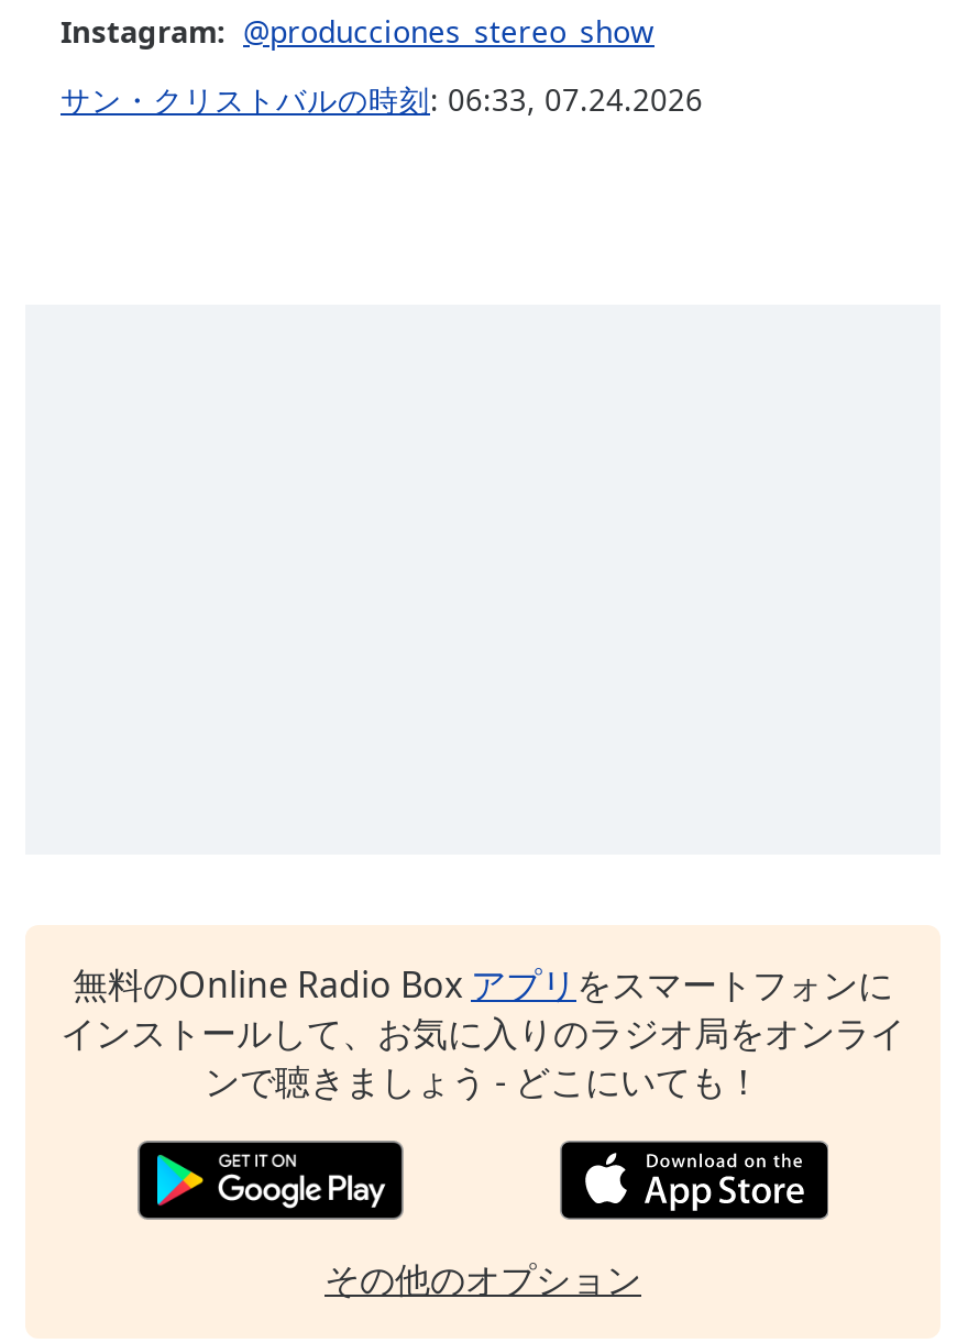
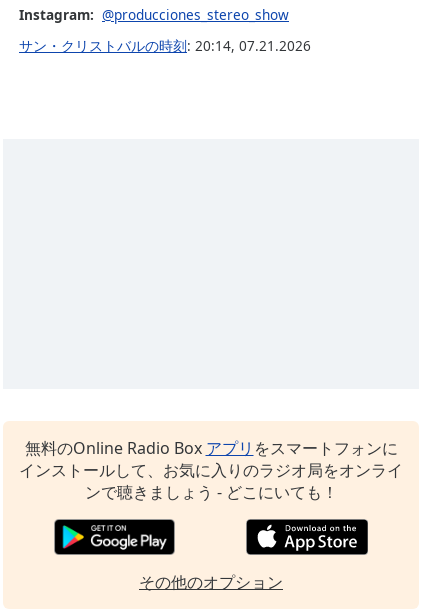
[61,78,703,120] サン・クリストバルの時刻: 06:33, 07.24.2026 -> [19,36,311,55] サン・クリストバルの時刻: 20:14, 07.21.2026

